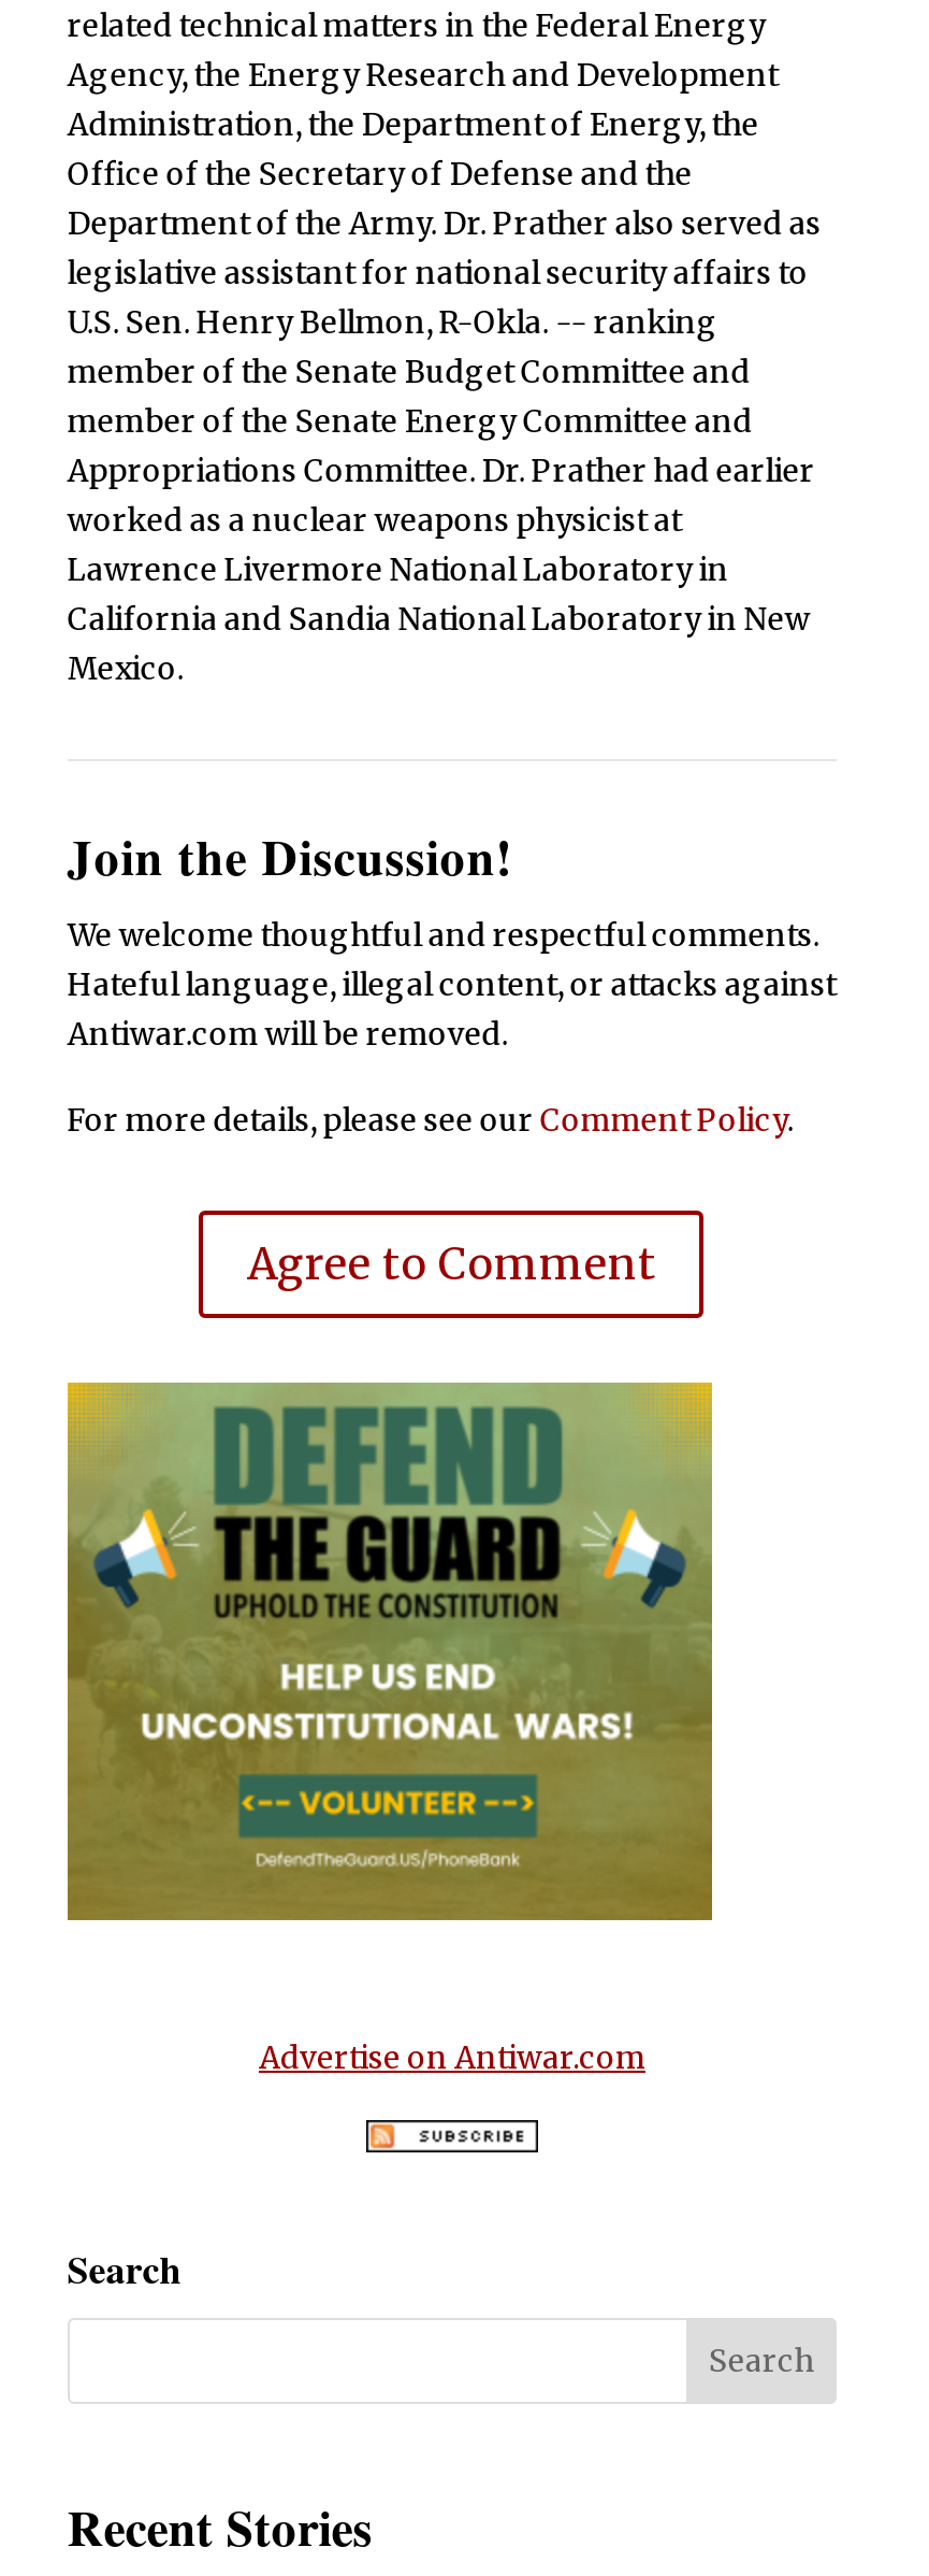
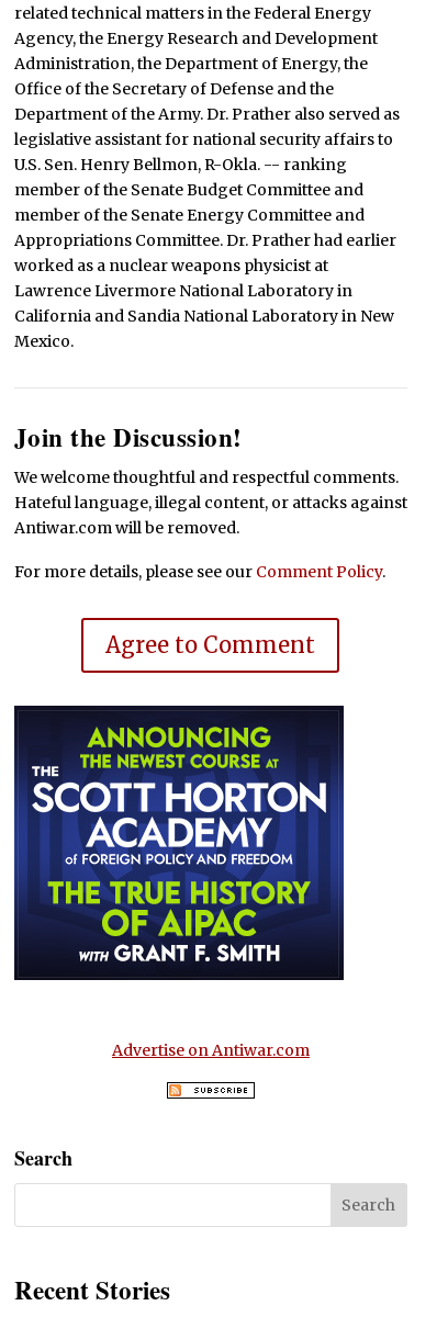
[66,1380,714,1922] [image] -> [13,705,345,981] [image]

